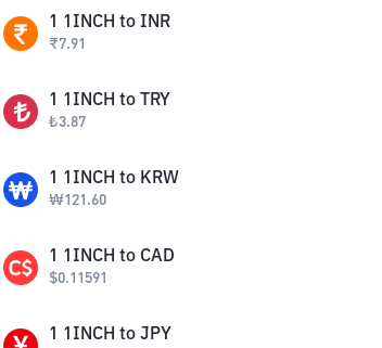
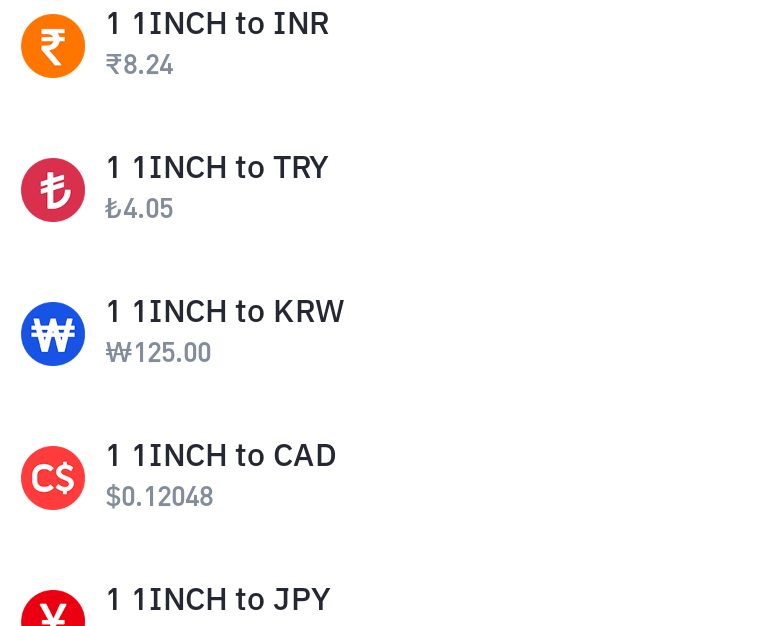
[49,37,86,52] ₹7.91 -> [105,52,173,80] ₹8.24
[49,115,86,130] ₺3.87 -> [105,196,173,224] ₺4.05
[49,193,106,208] ₩121.60 -> [105,340,211,368] ₩125.00
[49,271,107,286] $0.11591 -> [105,484,213,512] $0.12048

